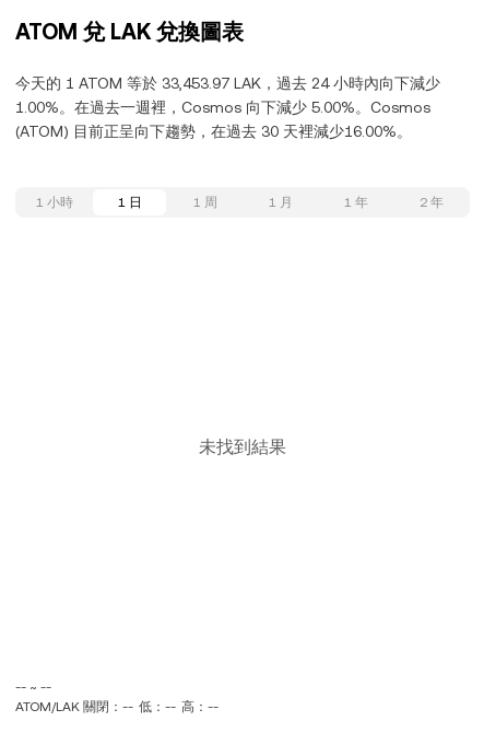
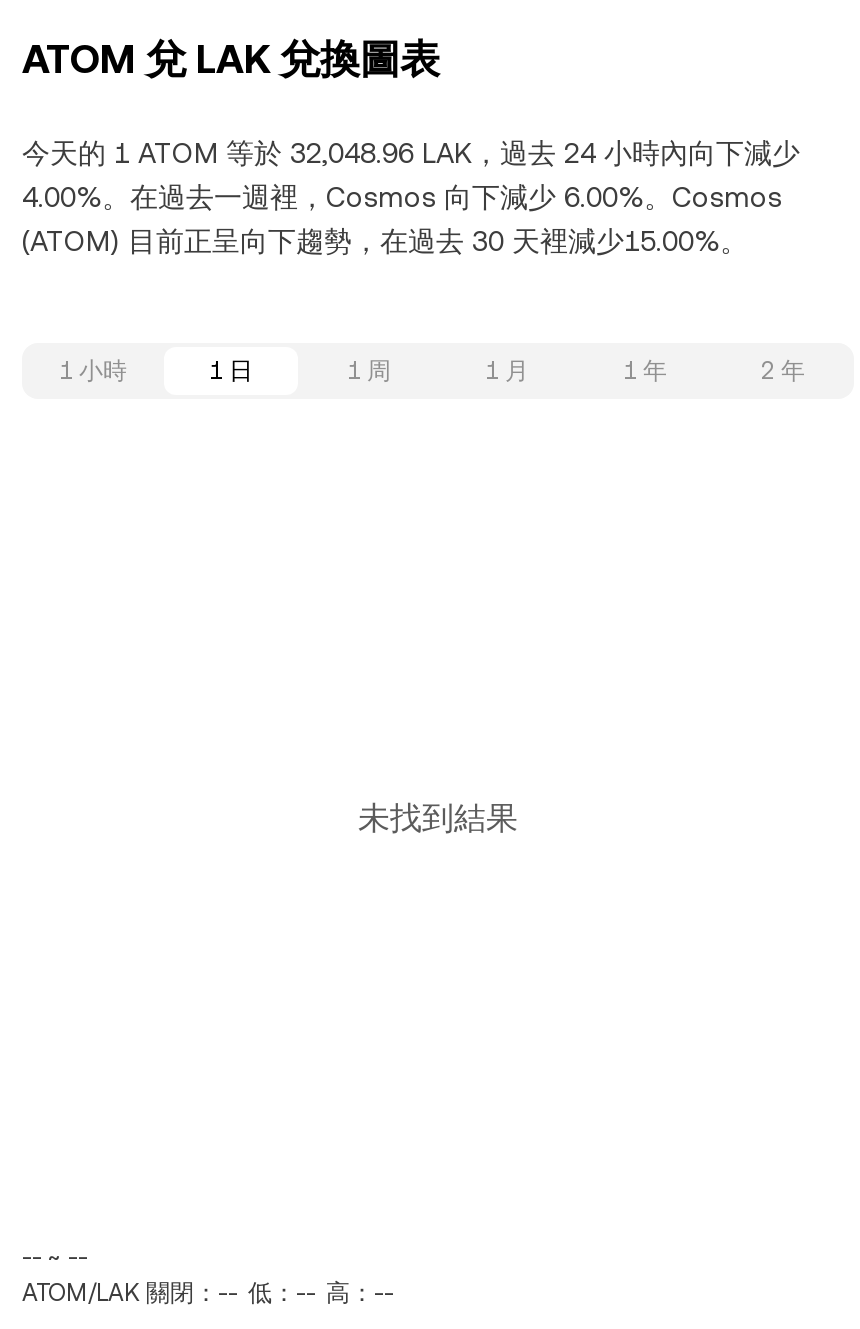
[15,74,440,92] 今天的 1 ATOM 等於 33,453.97 LAK，過去 24 小時內向下減少 -> [22,137,800,169] 今天的 1 ATOM 等於 32,048.96 LAK，過去 24 小時內向下減少
[15,98,430,116] 1.00%。在過去一週裡，Cosmos 向下減少 5.00%。Cosmos -> [22,181,782,213] 4.00%。在過去一週裡，Cosmos 向下減少 6.00%。Cosmos
[15,123,412,140] (ATOM) 目前正呈向下趨勢，在過去 30 天裡減少16.00%。 -> [22,225,748,257] (ATOM) 目前正呈向下趨勢，在過去 30 天裡減少15.00%。

